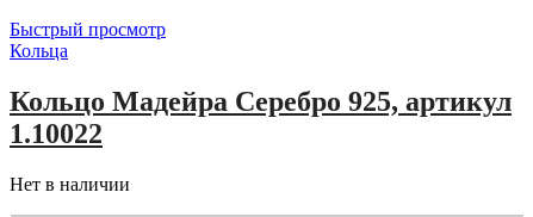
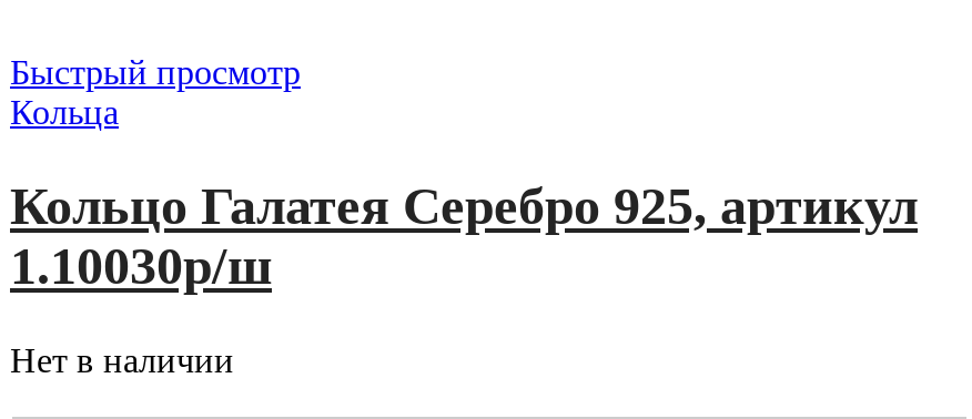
[10,86,512,149] Кольцо Мадейра Серебро 925, артикул | 1.10022 -> [10,178,918,295] Кольцо Галатея Серебро 925, артикул | 1.10030р/ш

